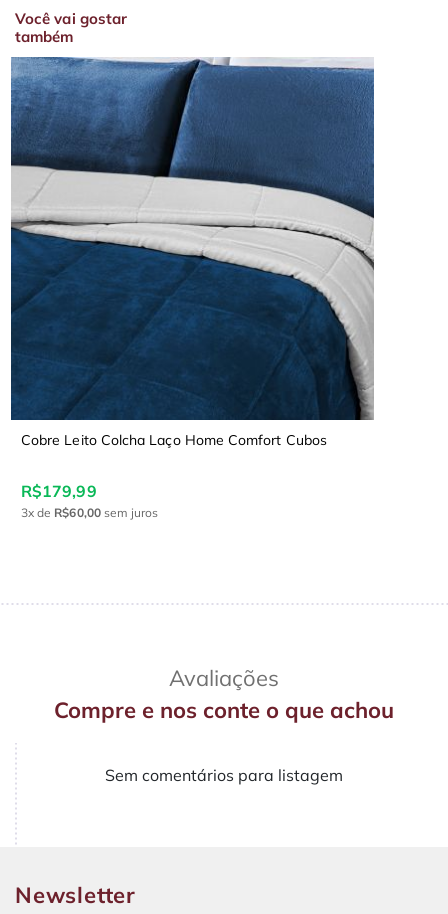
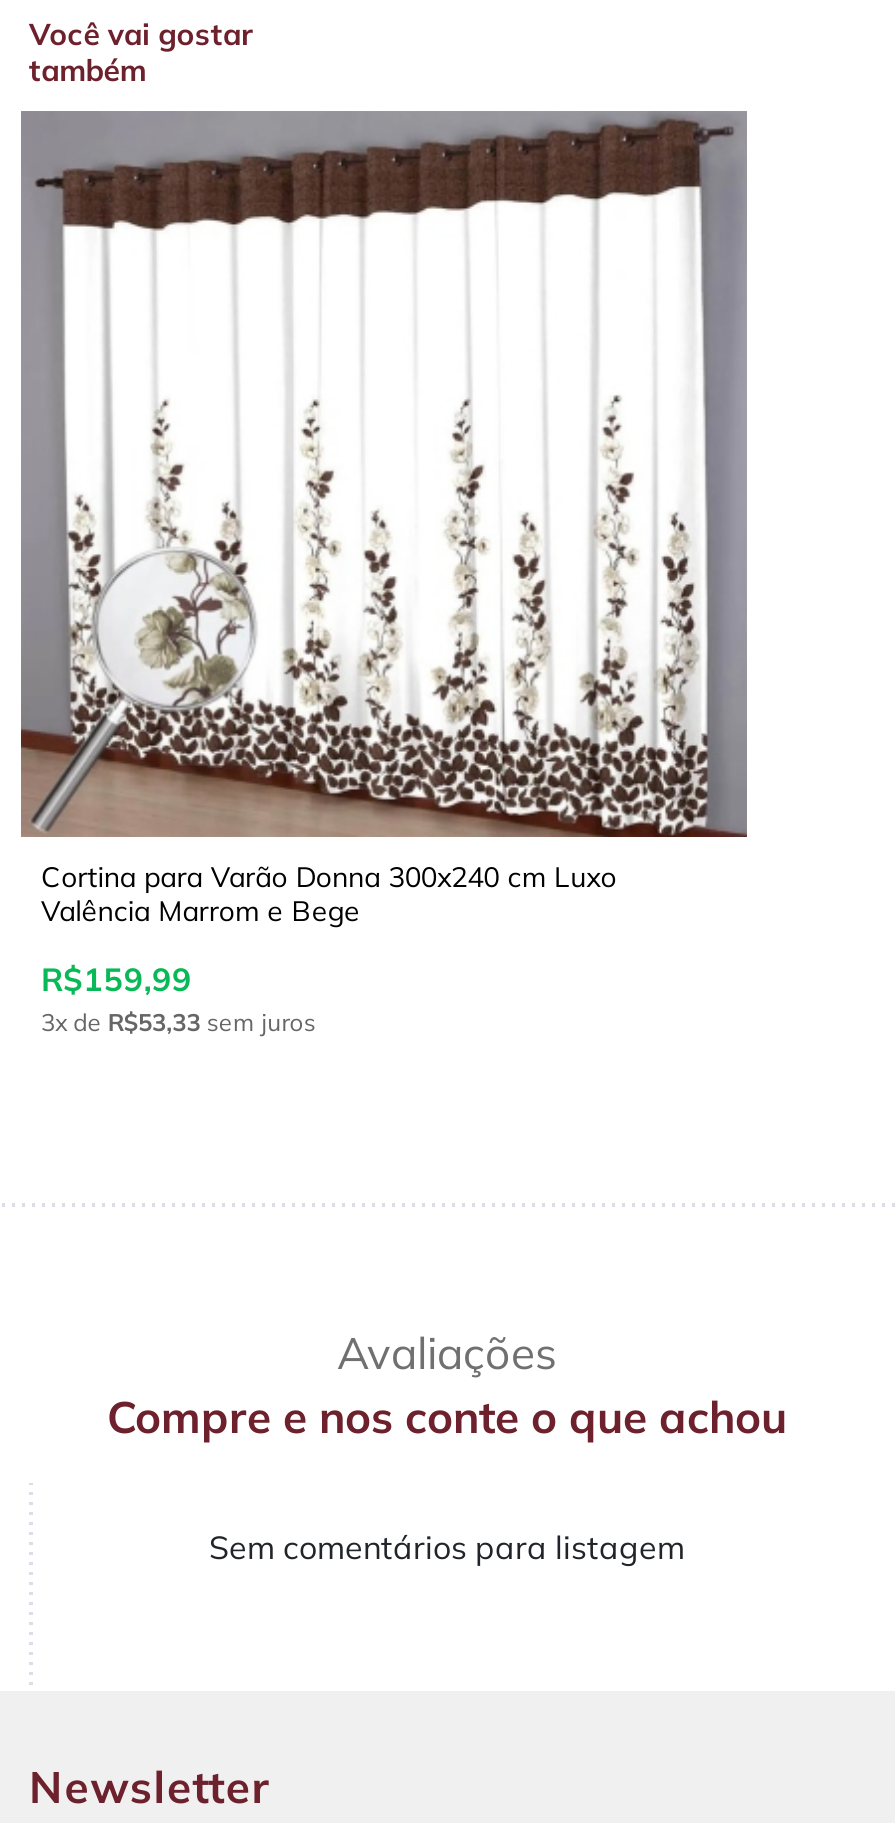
[10,57,375,448] [image] | Cobre Leito Colcha Laço Home Comfort Cubos -> [19,111,747,928] [image] | Cortina para Varão Donna 300x240 cm Luxo | Valência Marrom e Bege
[21,480,158,519] R$179,99 | 3x de R$60,00 sem juros -> [41,958,316,1036] R$159,99 | 3x de R$53,33 sem juros

